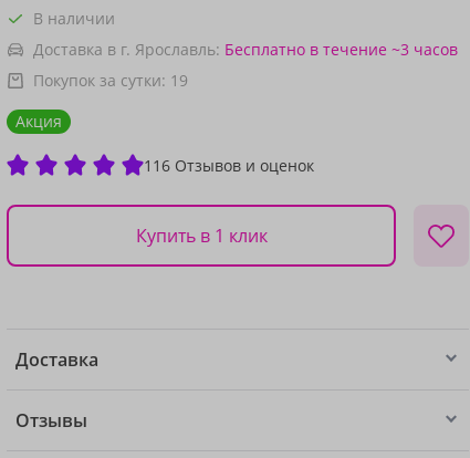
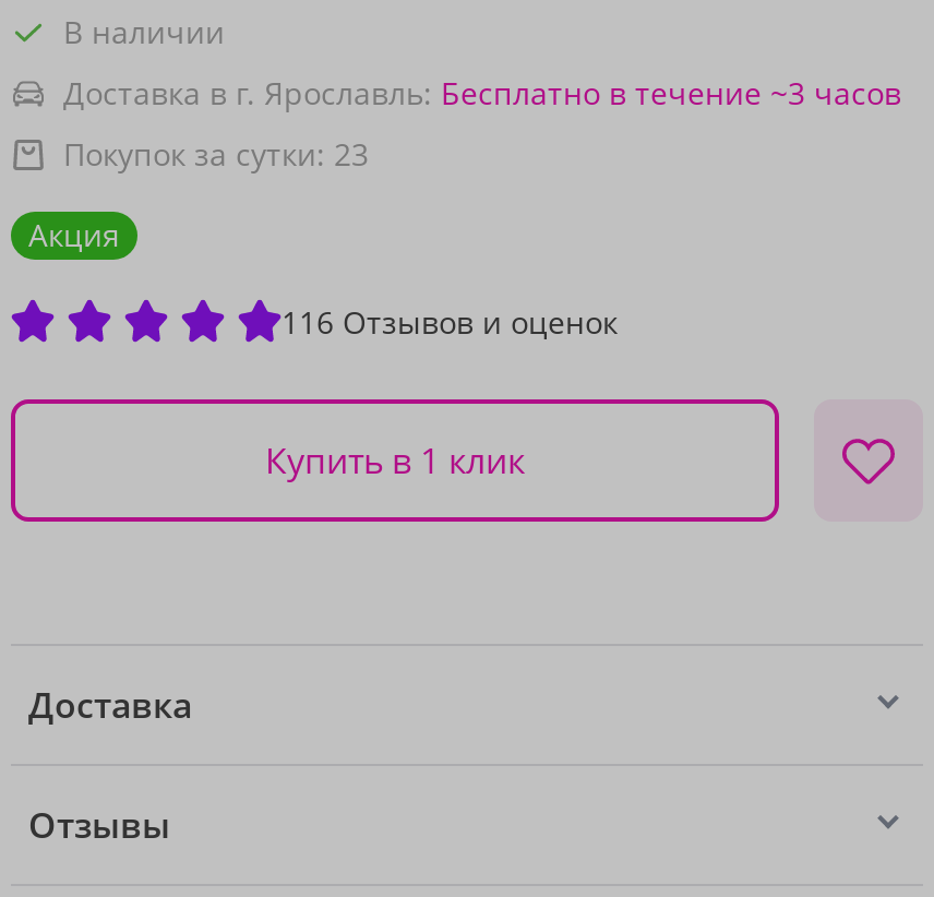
[33,70,188,91] Покупок за сутки: 19 -> [63,133,369,175] Покупок за сутки: 23

